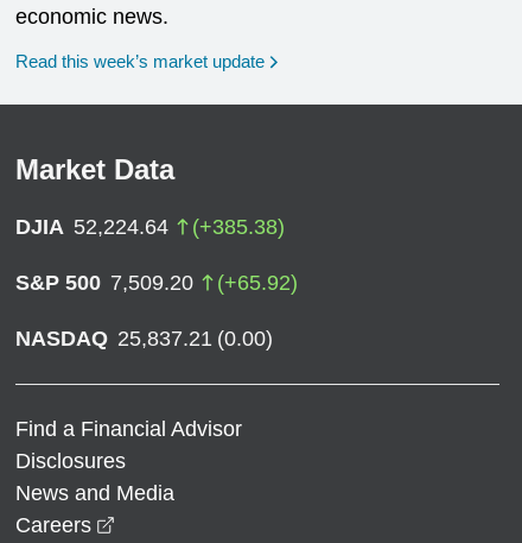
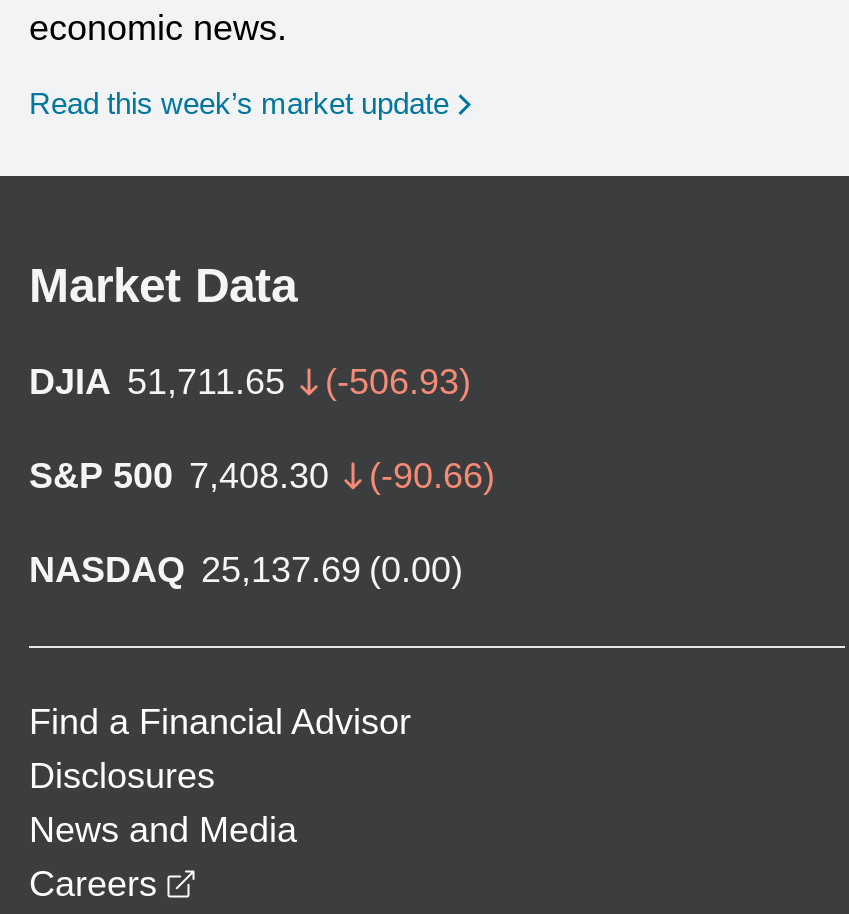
[15,215,285,239] DJIA 52,224.64 | (+385.38) -> [29,362,471,402] DJIA 51,711.65 | (-506.93)
[15,271,298,294] S&P 500 7,509.20 | (+65.92) -> [29,456,495,496] S&P 500 7,408.30 | (-90.66)
[15,327,273,350] NASDAQ 25,837.21 (0.00) -> [29,550,463,590] NASDAQ 25,137.69 (0.00)

